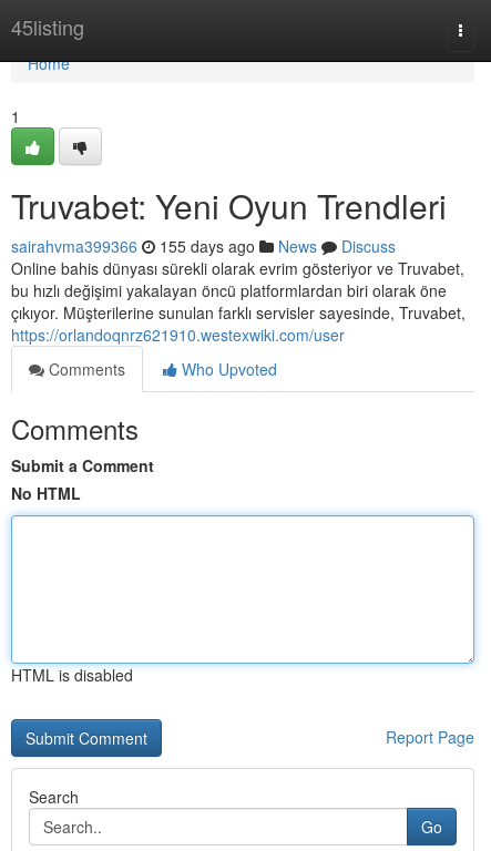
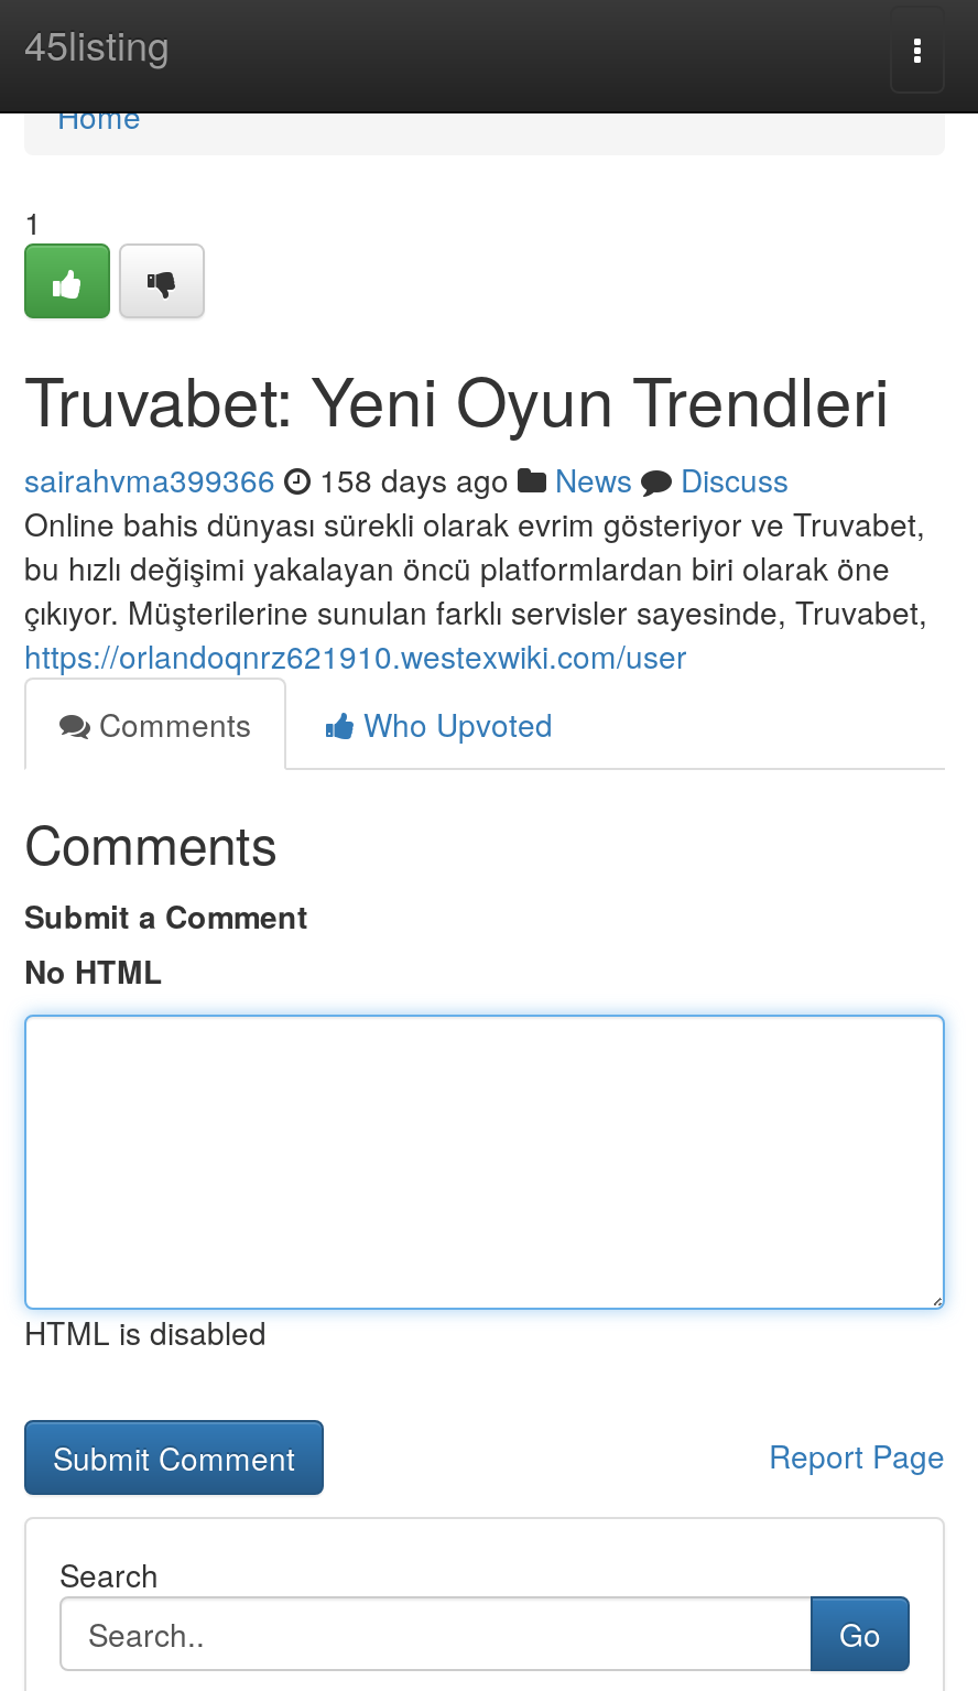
[11,235,396,257] sairahvma399366 155 days ago News Discuss -> [24,457,789,501] sairahvma399366 158 days ago News Discuss

